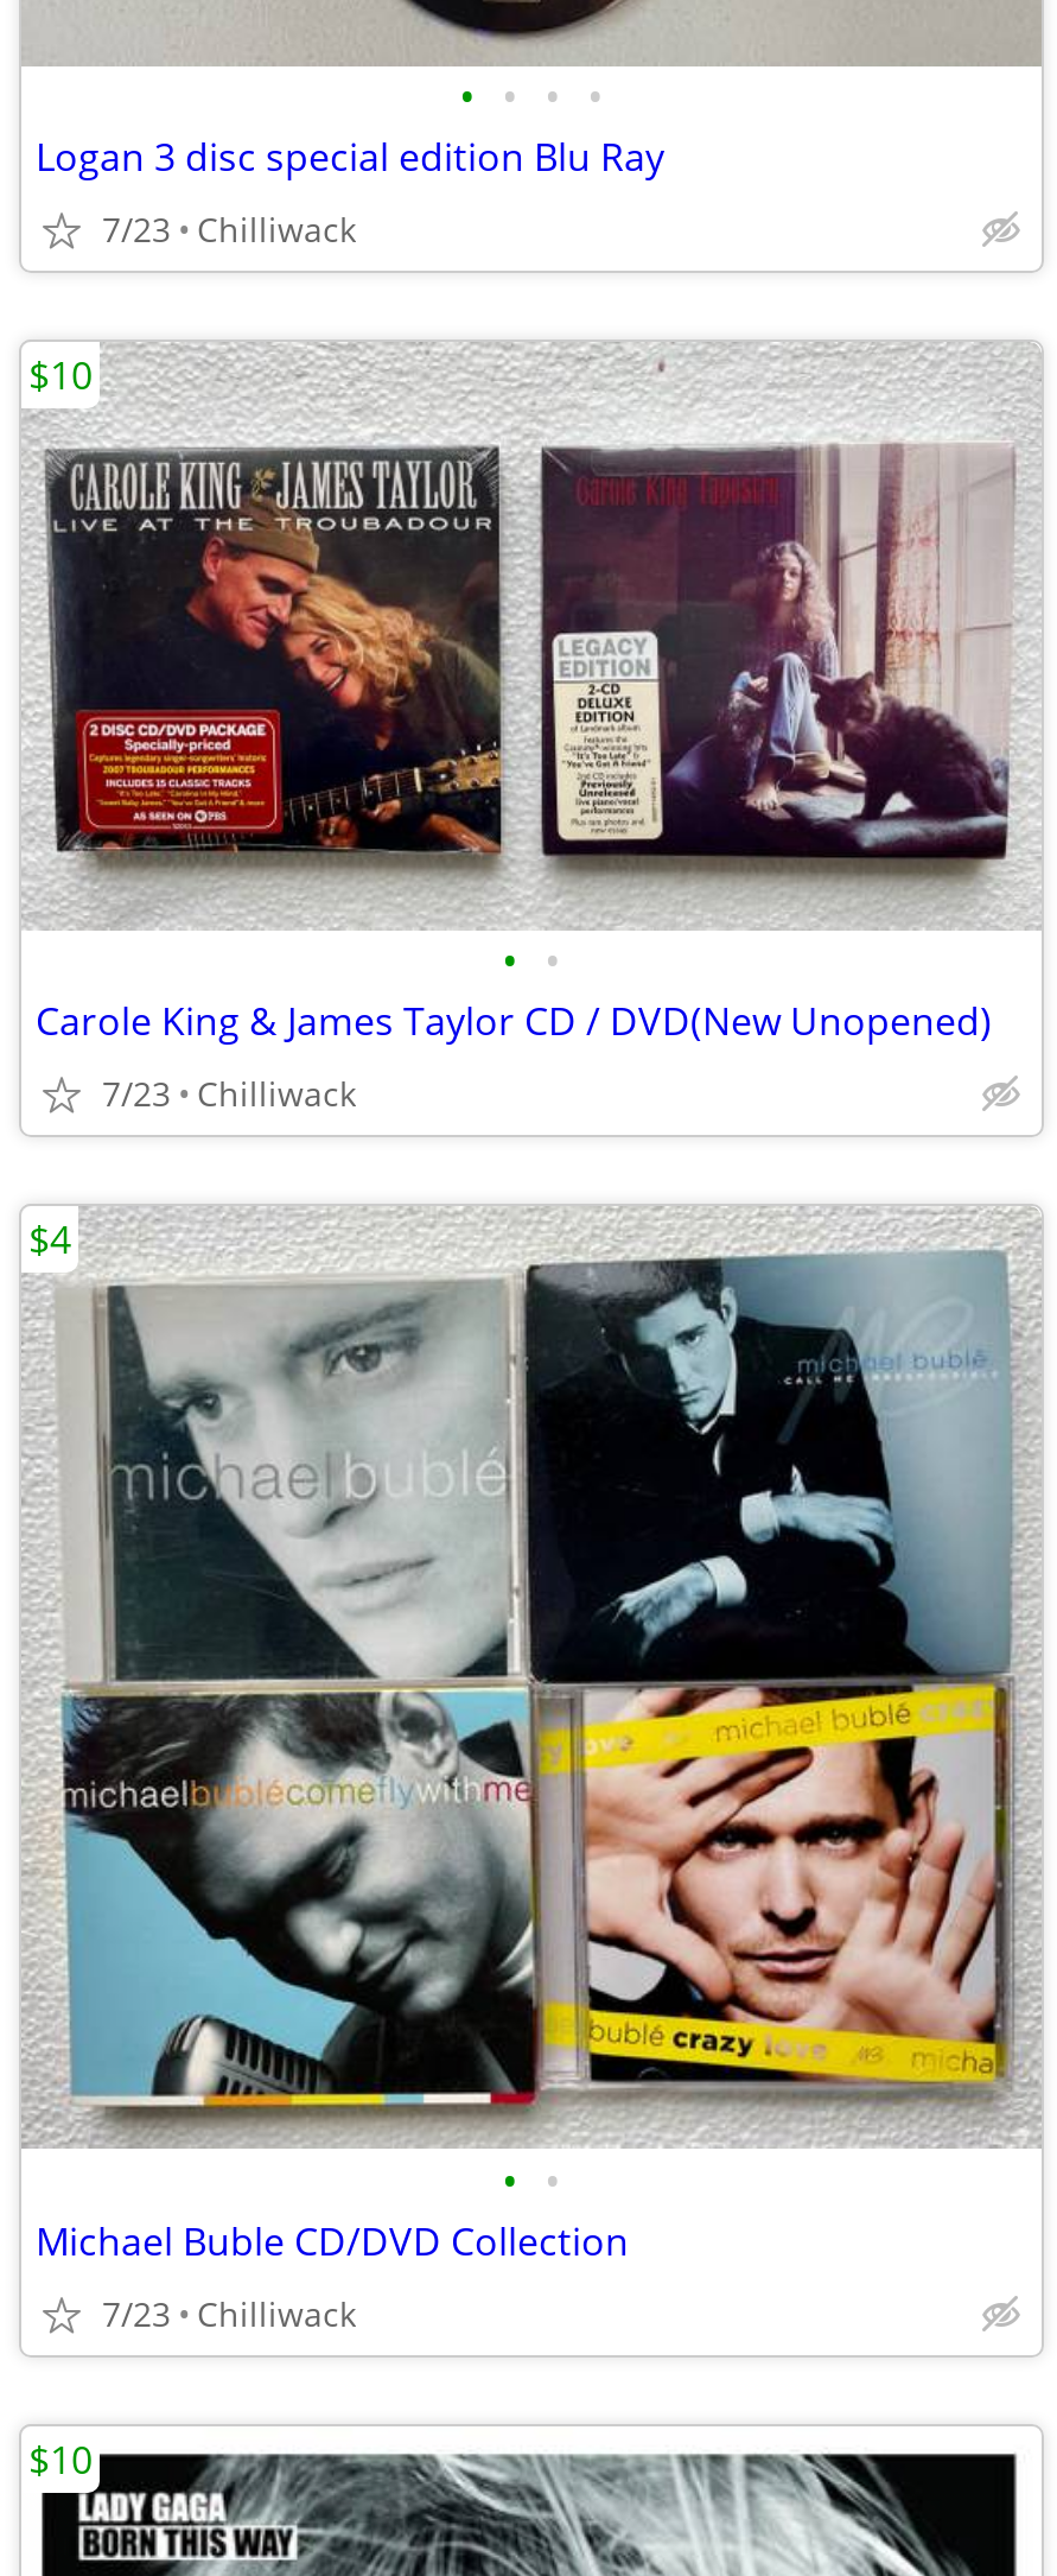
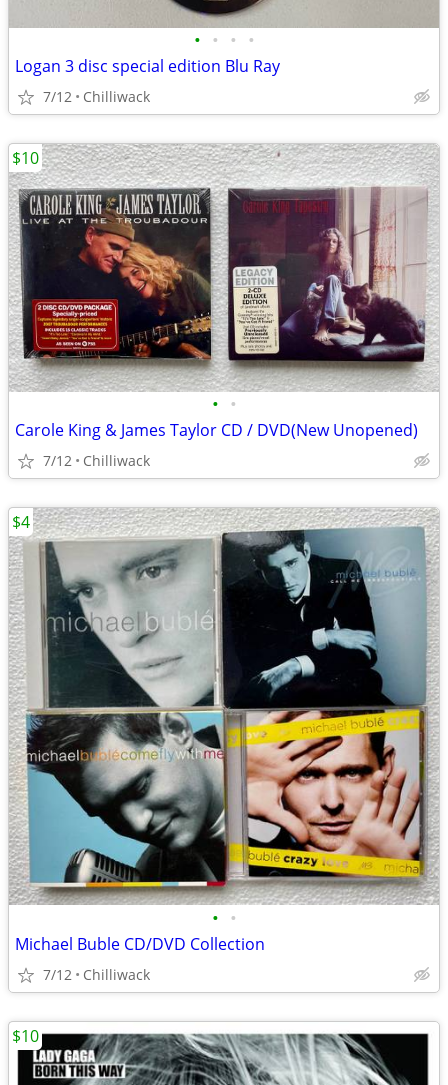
[102,207,356,252] 7/23 Chilliwack -> [43,87,150,106] 7/12 Chilliwack
[102,1071,356,1116] 7/23 Chilliwack -> [43,451,150,470] 7/12 Chilliwack
[102,2291,356,2336] 7/23 Chilliwack -> [43,965,150,984] 7/12 Chilliwack

